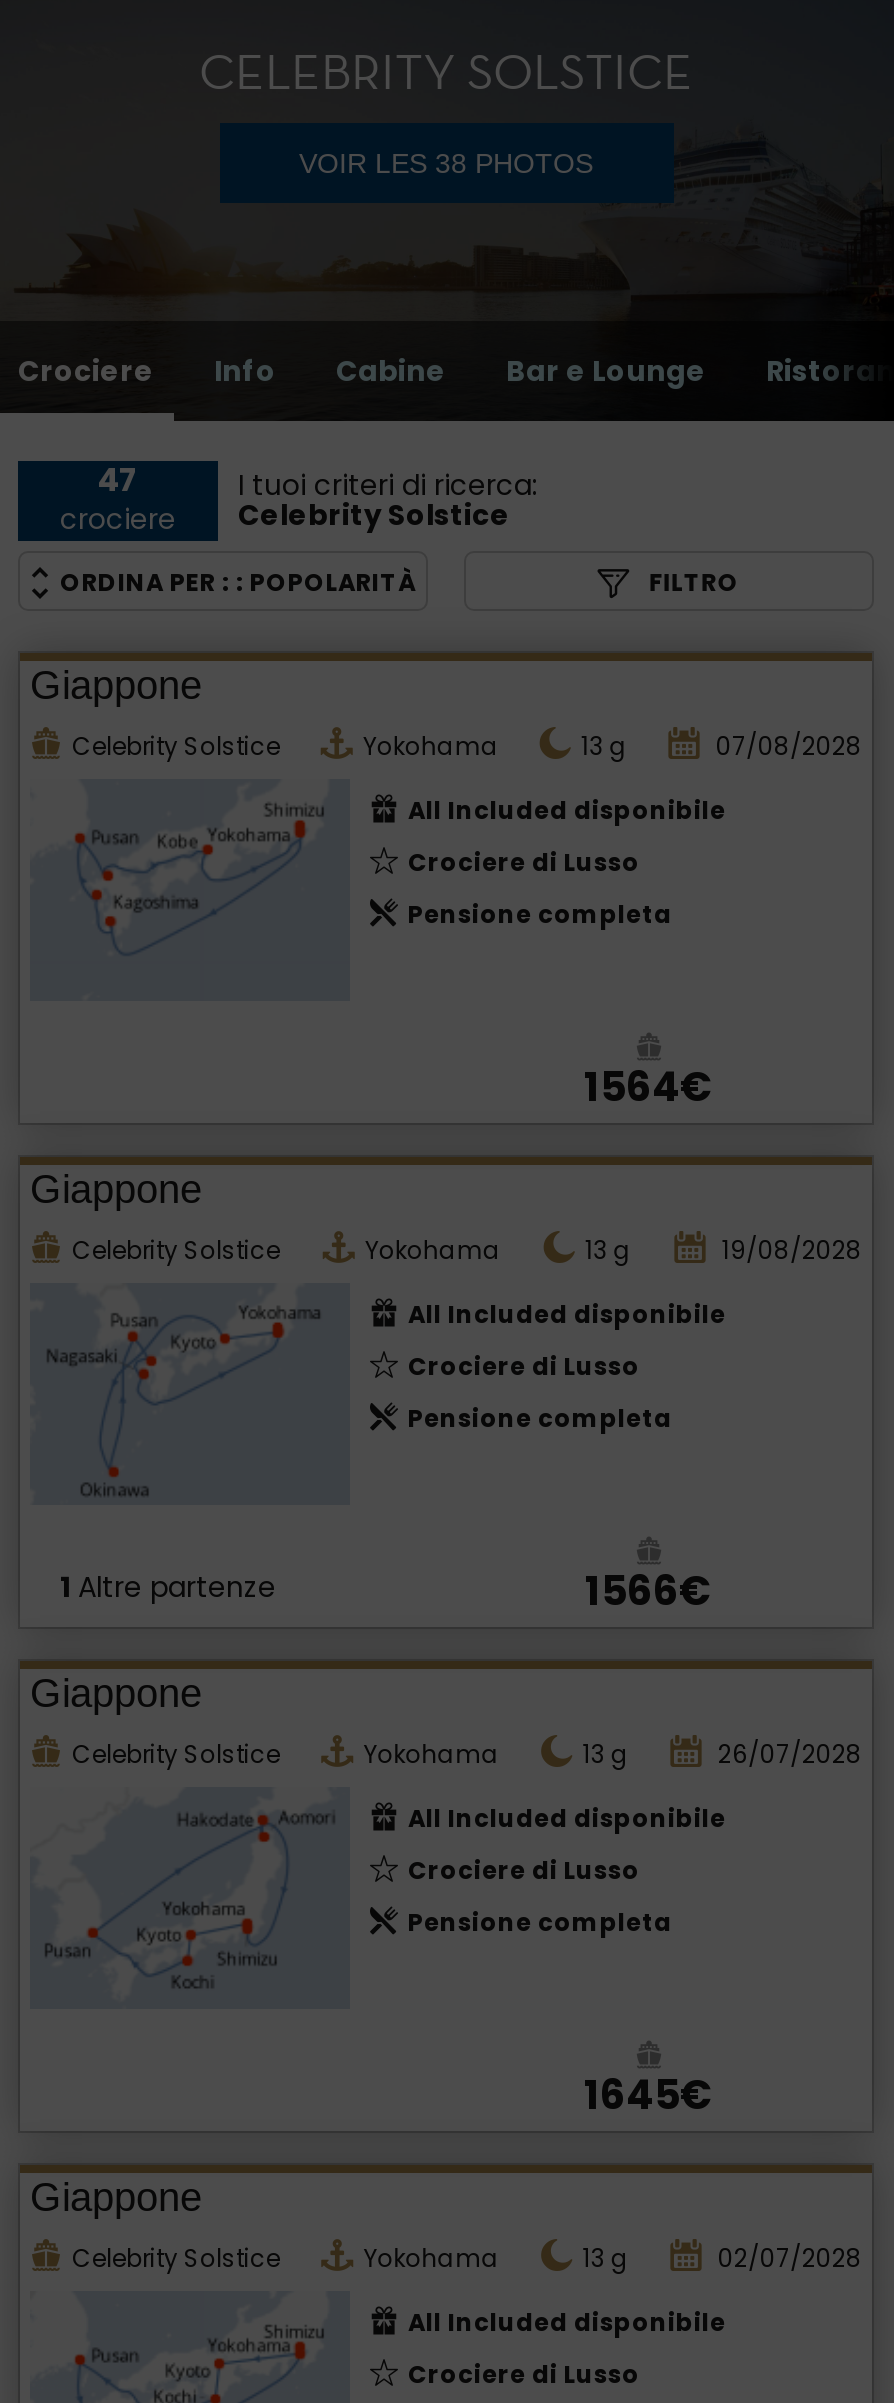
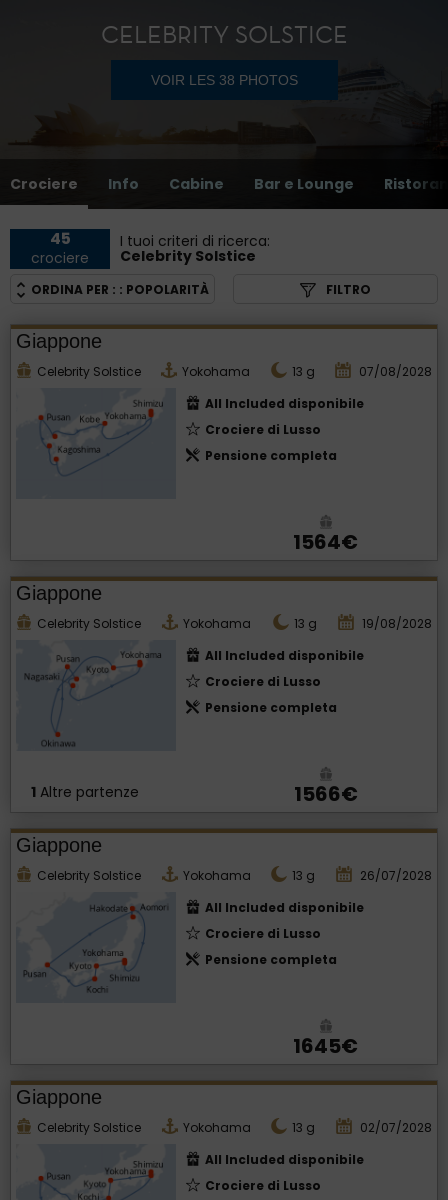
[97,456,139,502] 47 -> [49,226,70,249] 45

